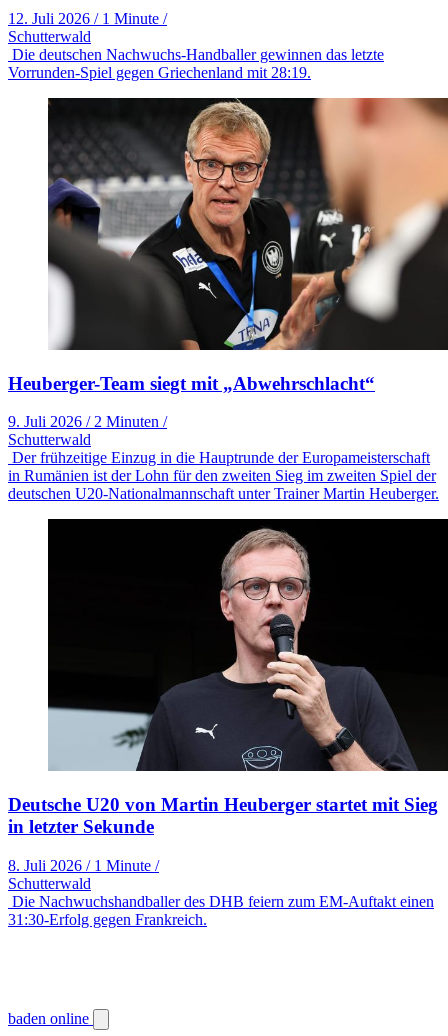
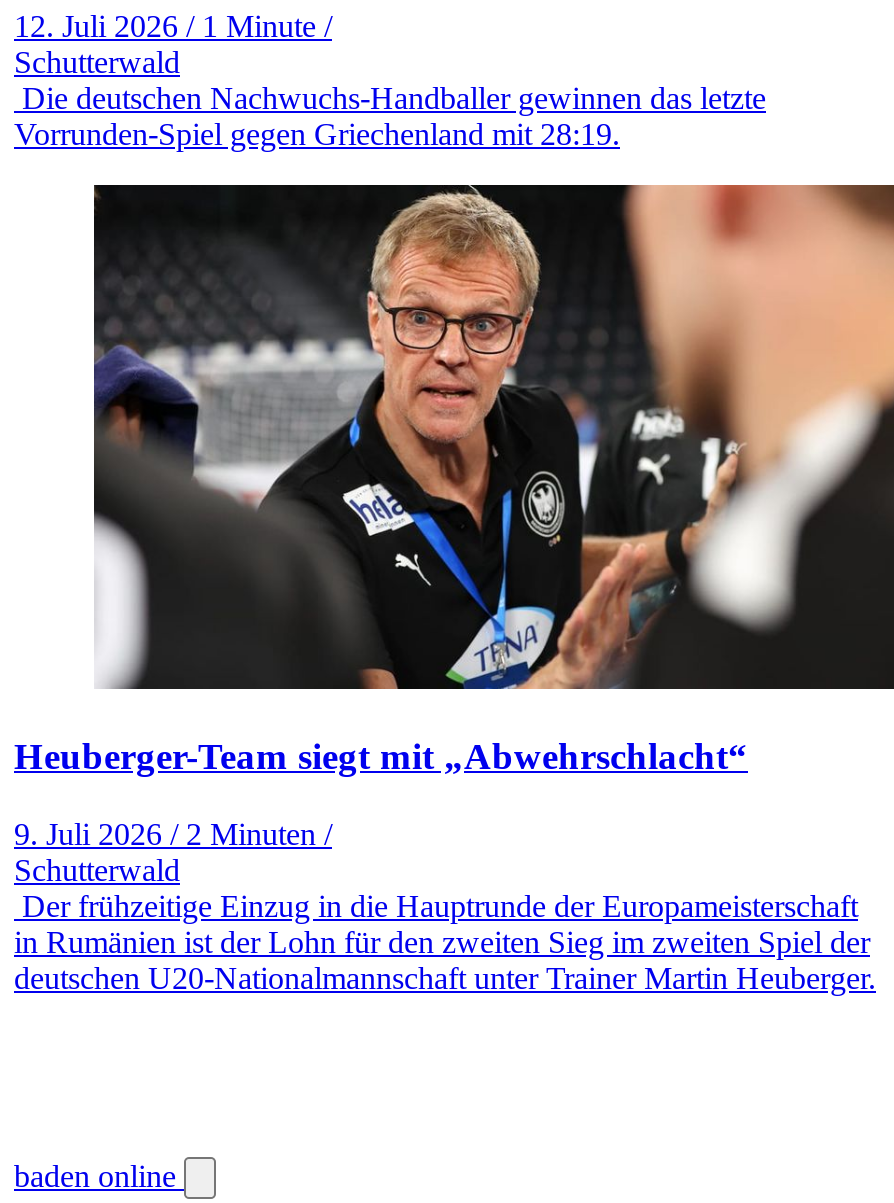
[8,518,445,928] [image] | Deutsche U20 von Martin Heuberger startet mit Sieg | in letzter Sekunde | 8. Juli 2026 / 1 Minute / | Schutterwald | Die Nachwuchshandballer des DHB feiern zum EM-Auftakt einen | 31:30-Erfolg gegen Frankreich. -> none

